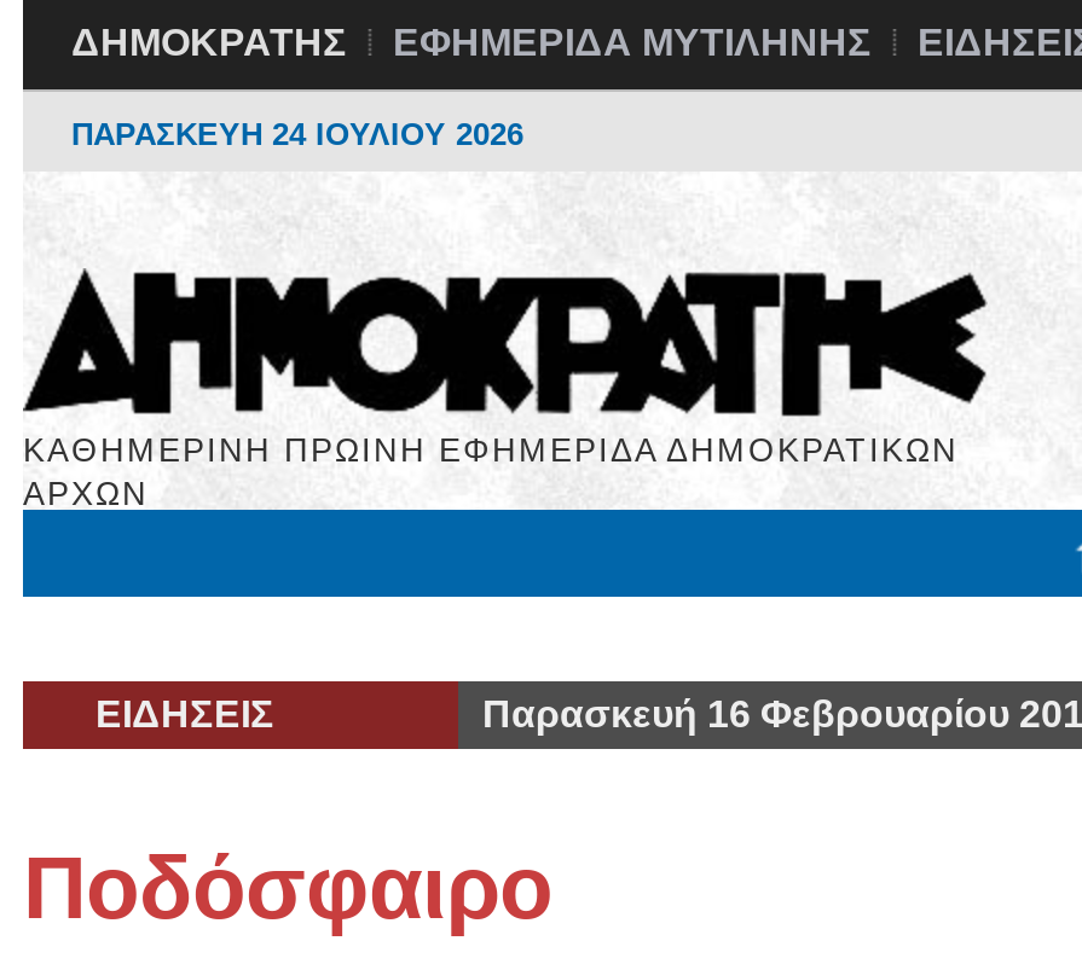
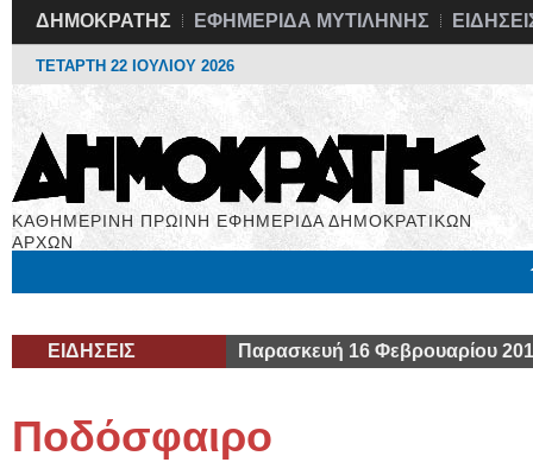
[71,116,523,152] ΠΑΡΑΣΚΕΥΗ 24 ΙΟΥΛΙΟΥ 2026 -> [36,57,234,75] ΤΕΤΑΡΤΗ 22 ΙΟΥΛΙΟΥ 2026

